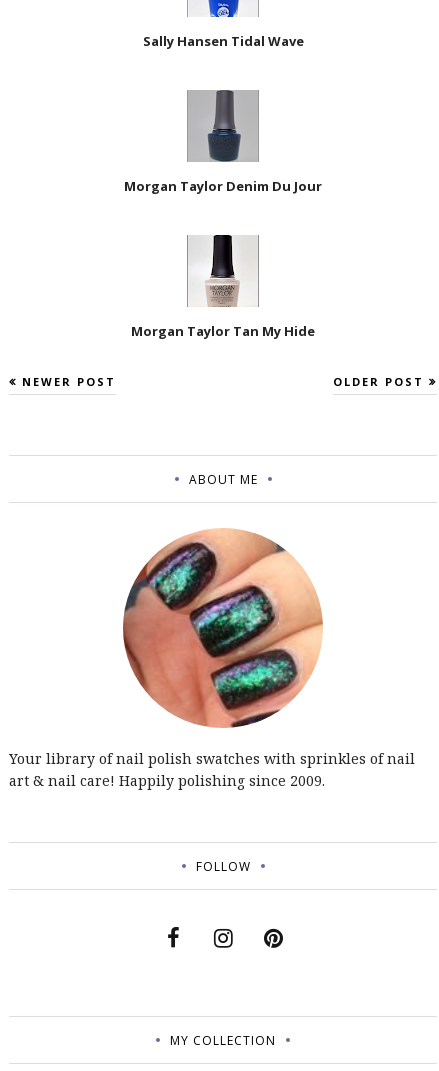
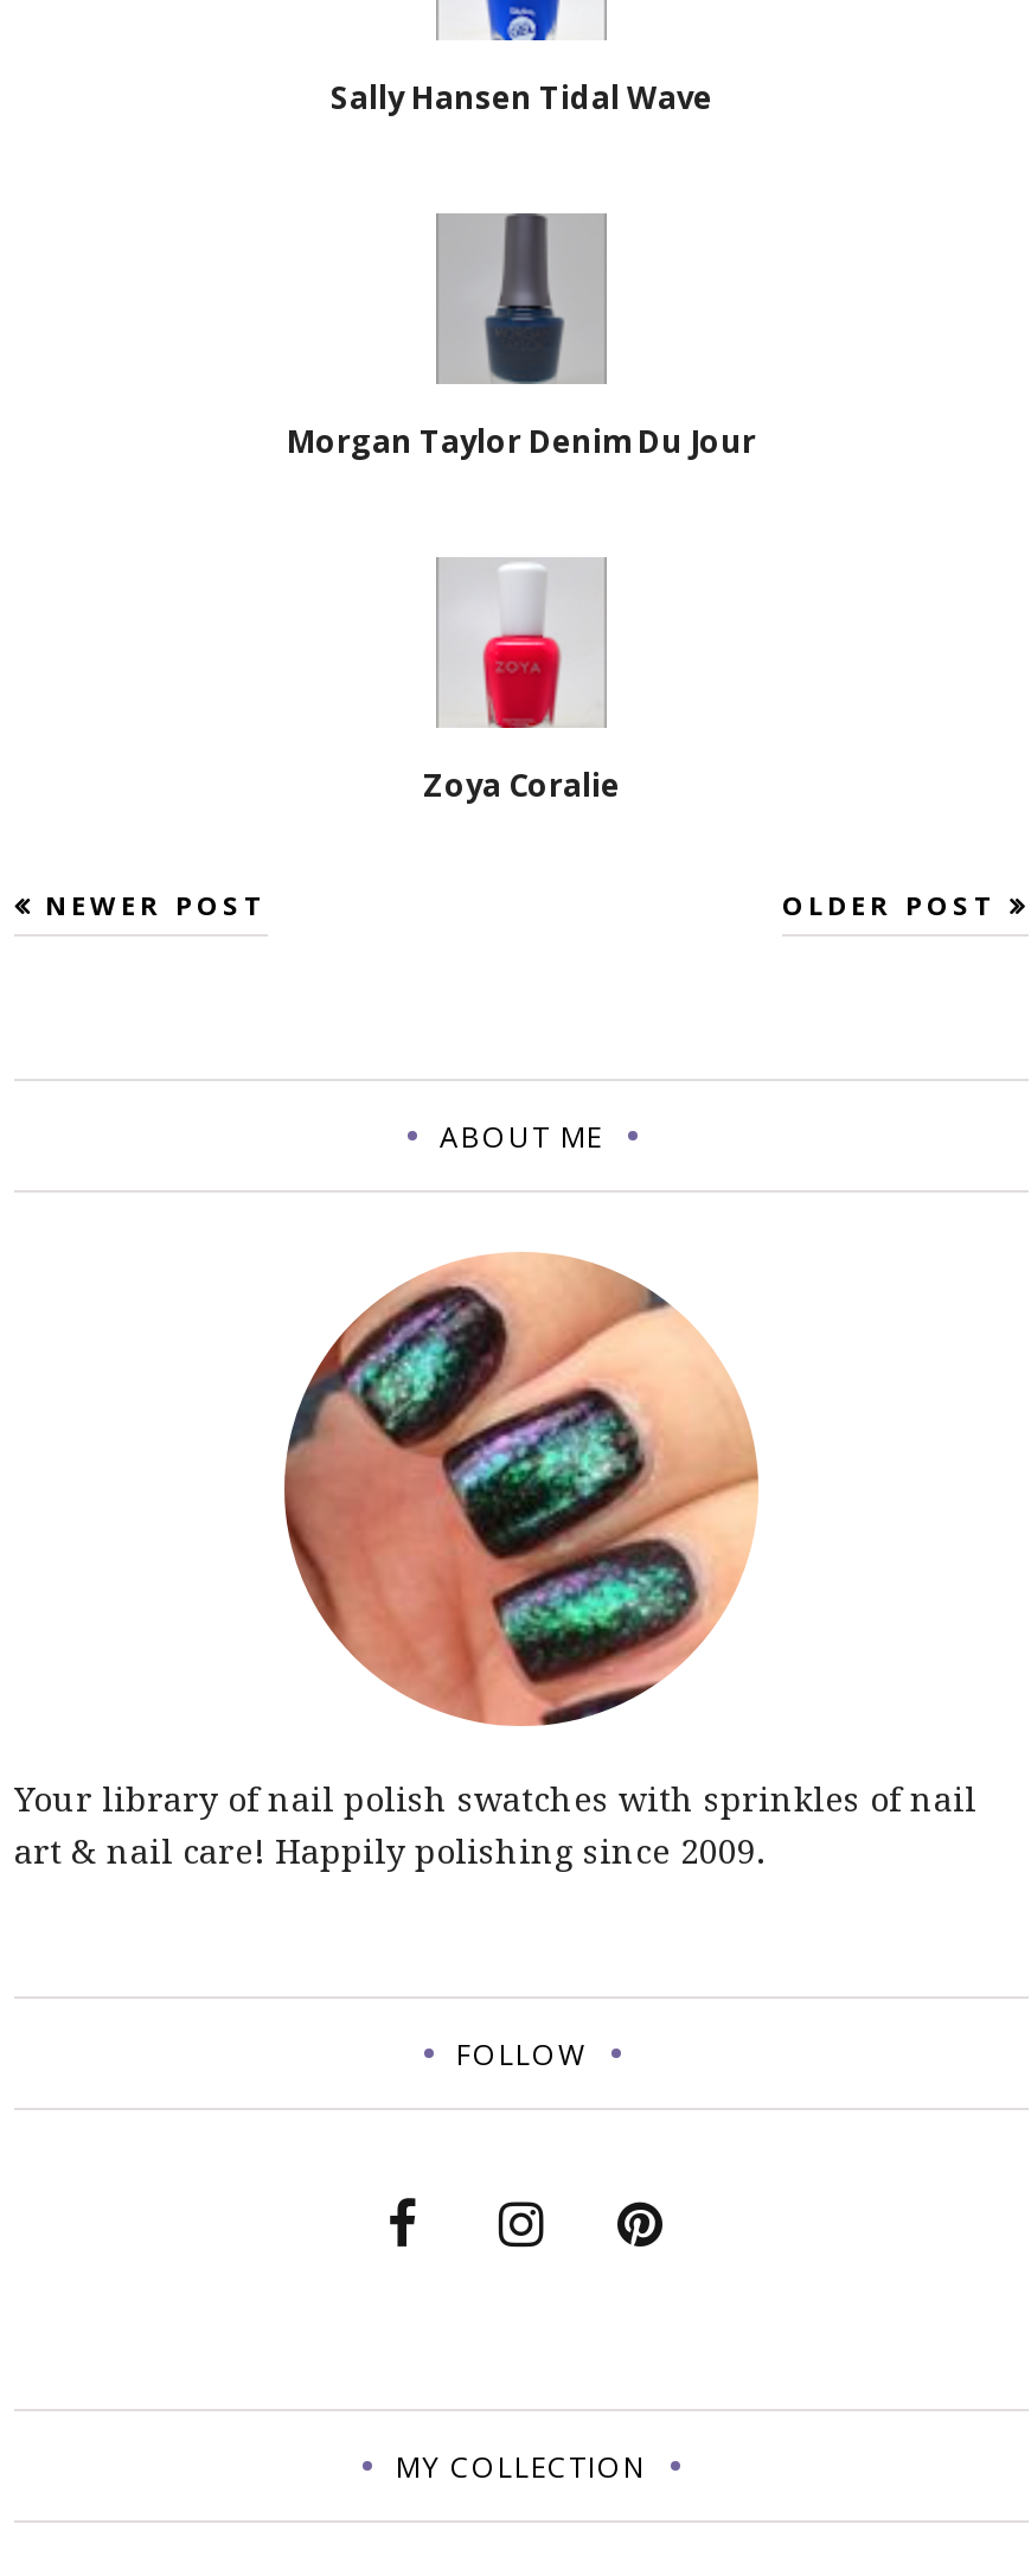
[131,234,315,340] [image] | Morgan Taylor Tan My Hide -> [423,557,620,805] [image] | Zoya Coralie

